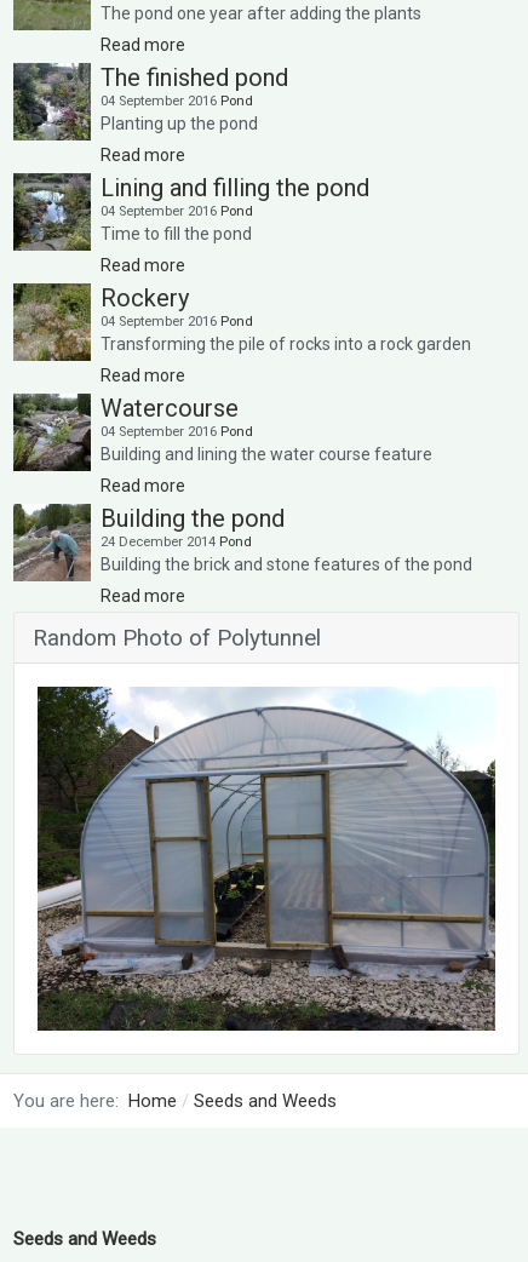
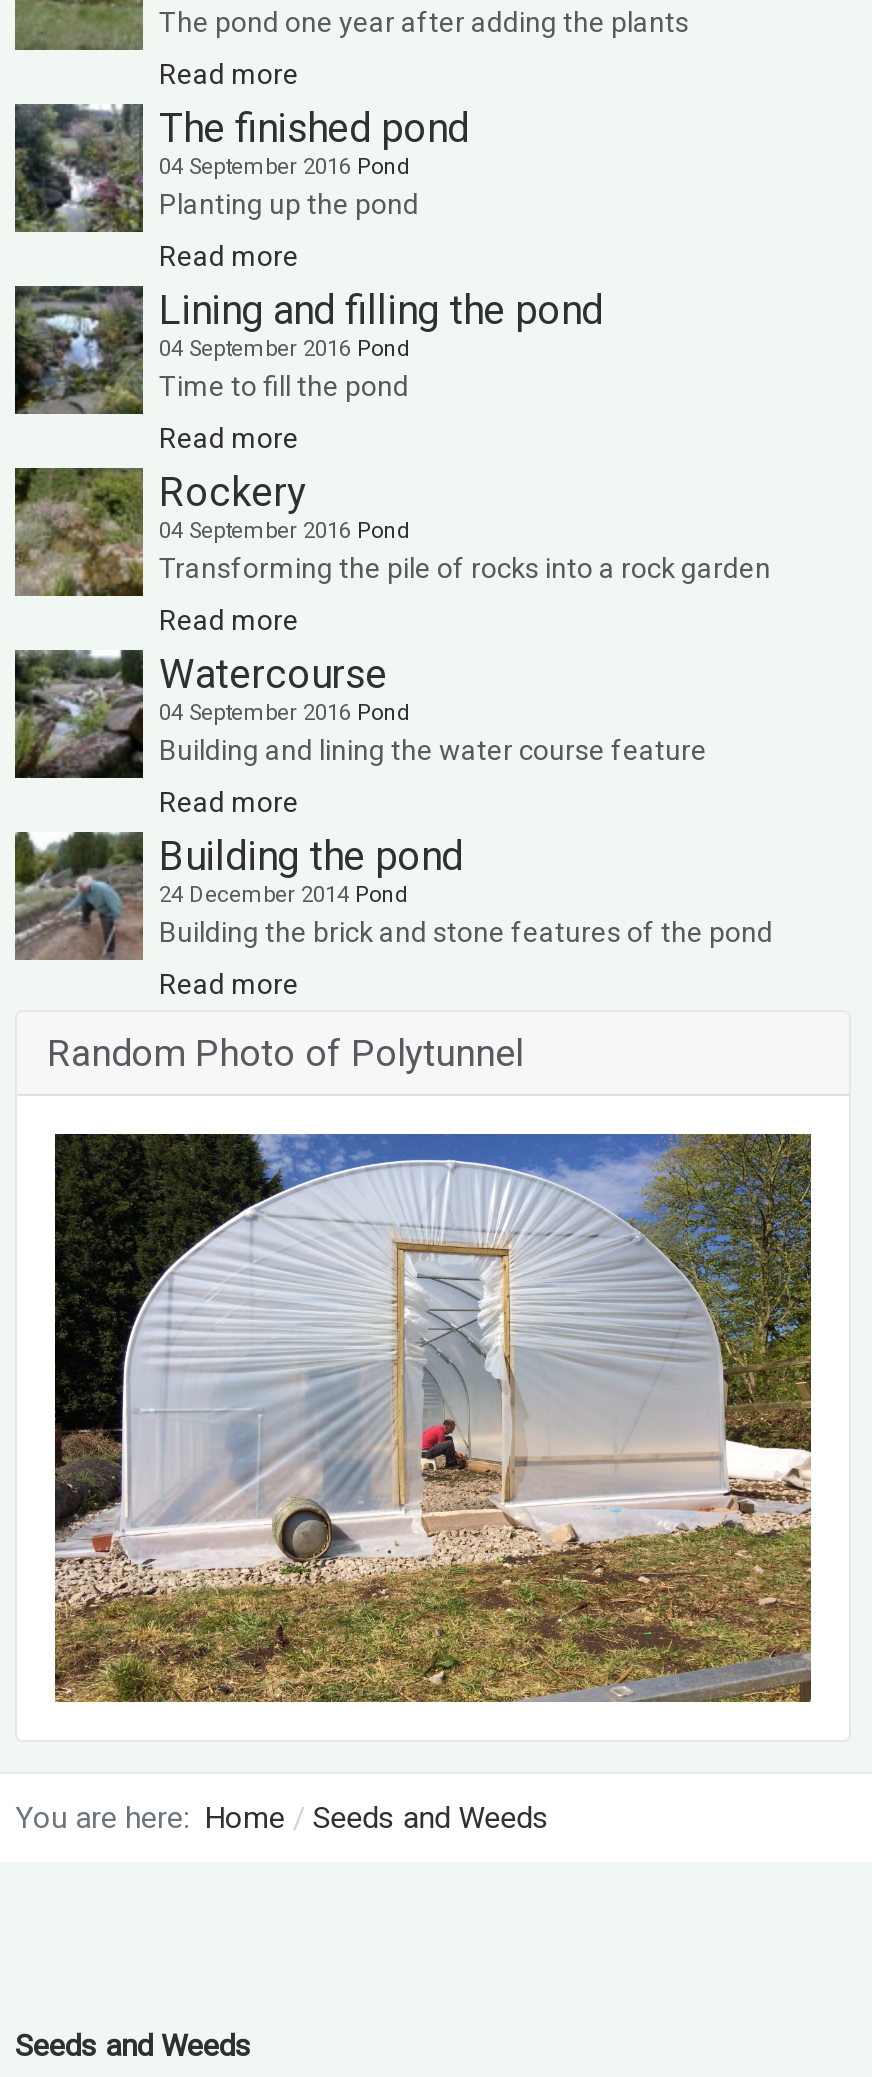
[36,686,497,1032] [image] -> [53,1132,813,1704] [image]

